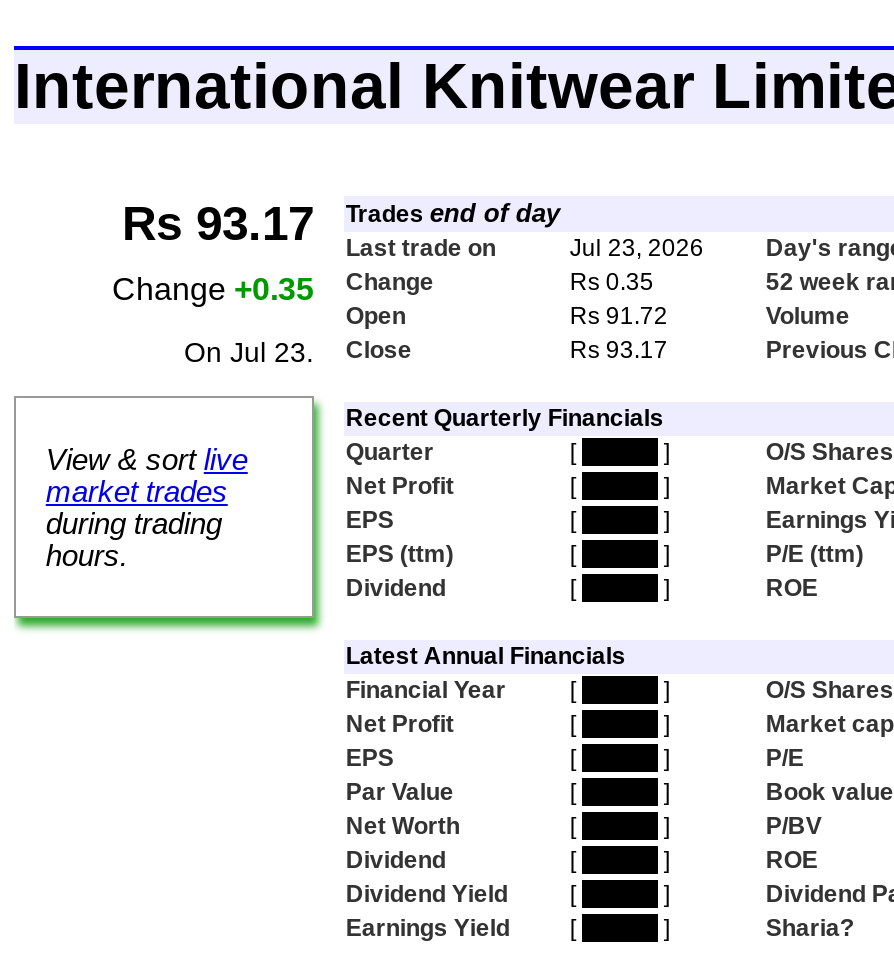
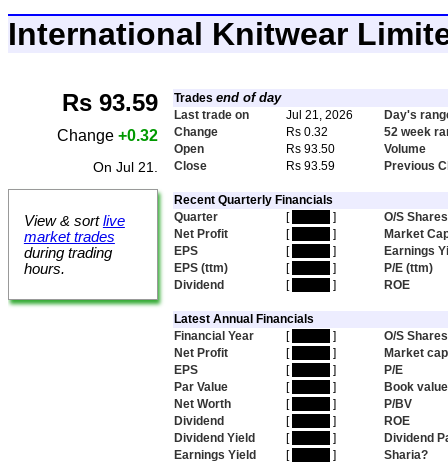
[122,197,560,263] Rs 93.17 Trades end of day Last trade on -> [62,89,281,122] Rs 93.59 Trades end of day Last trade on
[570,235,704,263] Jul 23, 2026 -> [286,108,353,122] Jul 21, 2026
[112,269,434,307] Change +0.35 Change -> [57,125,218,144] Change +0.32 Change
[570,269,654,297] Rs 0.35 -> [286,125,328,139] Rs 0.32
[570,303,668,331] Rs 91.72 -> [286,142,335,156] Rs 93.50
[184,337,412,369] On Jul 23. Close -> [93,159,207,175] On Jul 21. Close
[570,337,668,365] Rs 93.17 -> [286,159,335,173] Rs 93.59

